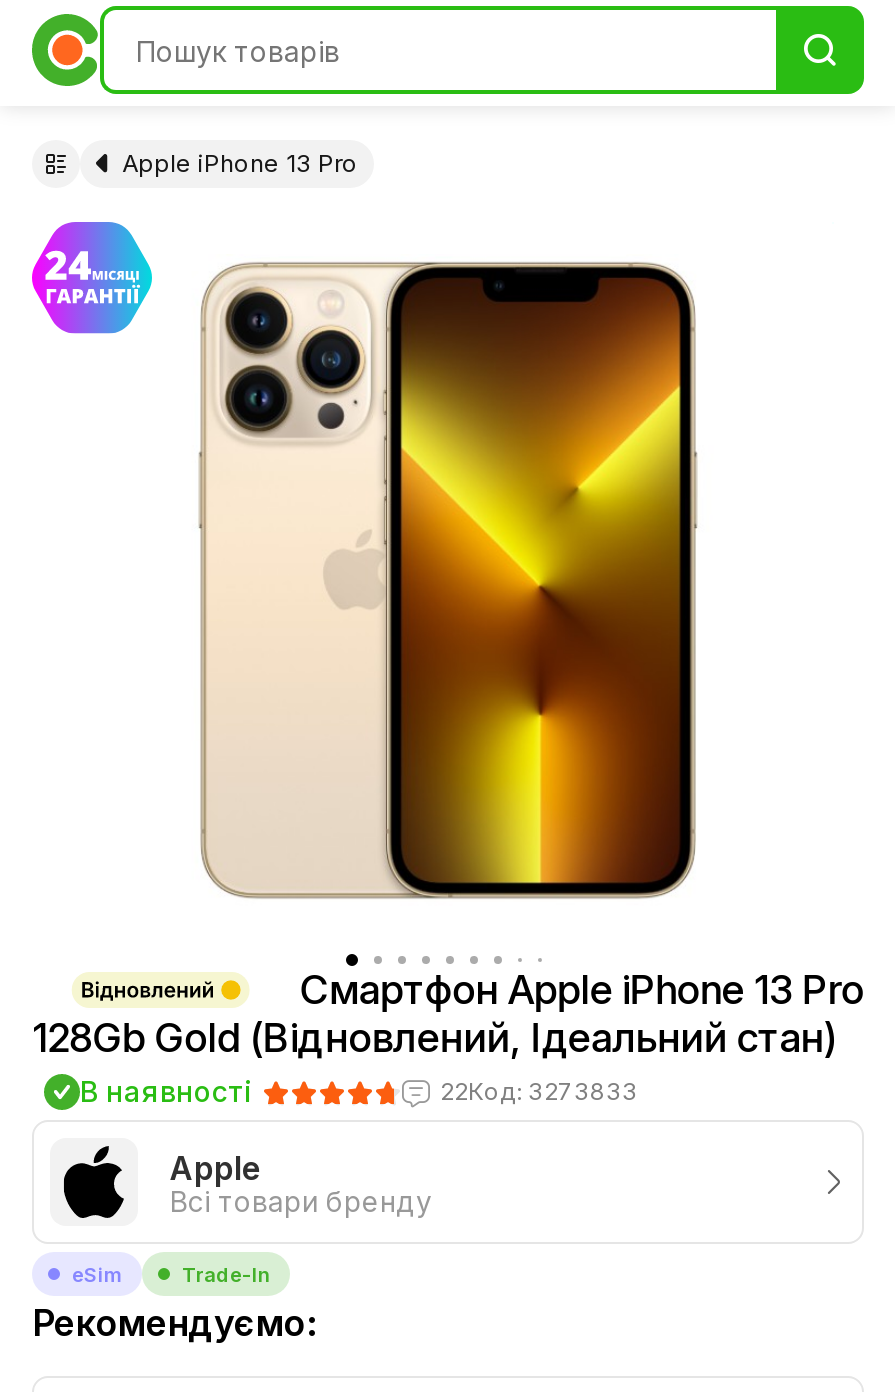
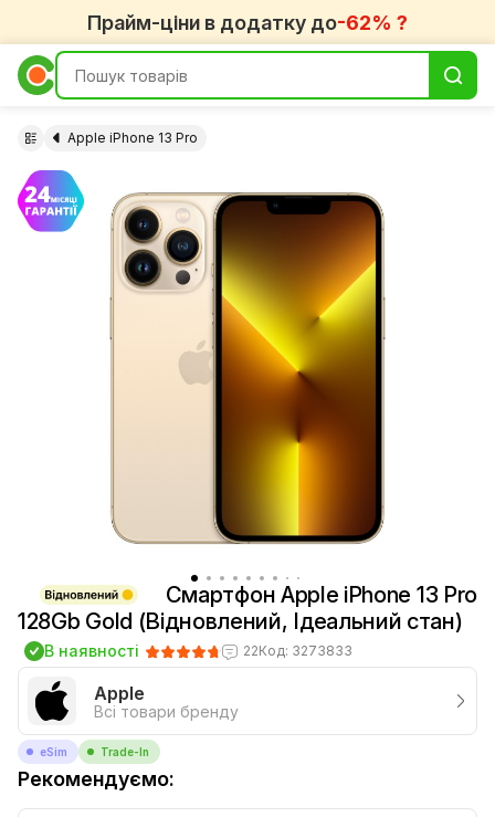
none -> [87,11,408,34] Прайм-ціни в додатку до-62% ?

